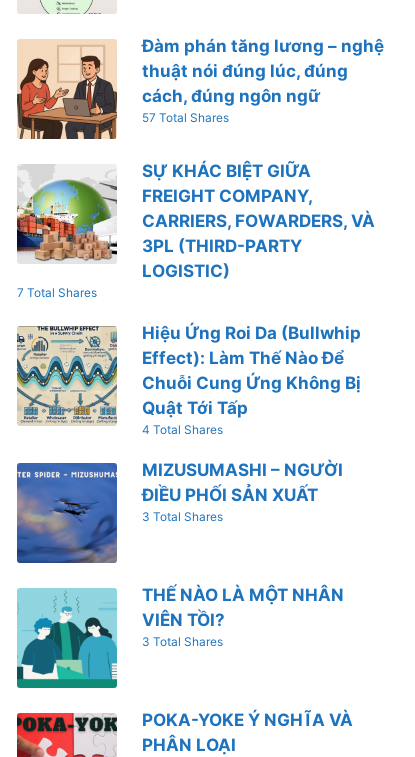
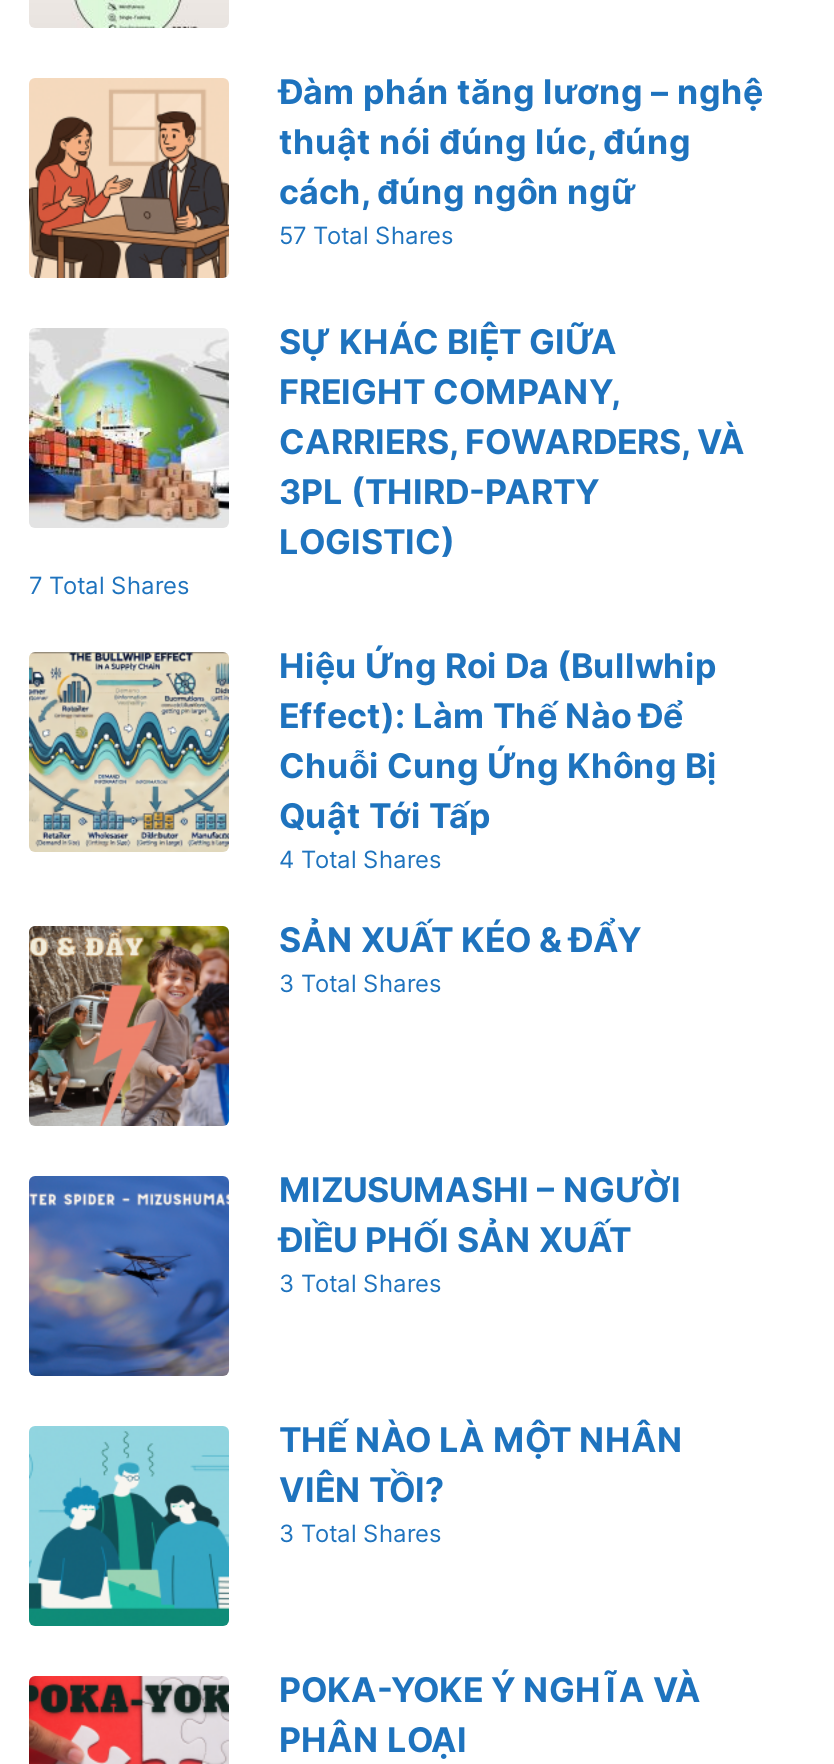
none -> [27,920,641,1128] [image] | SẢN XUẤT KÉO & ĐẨY | 3 Total Shares

